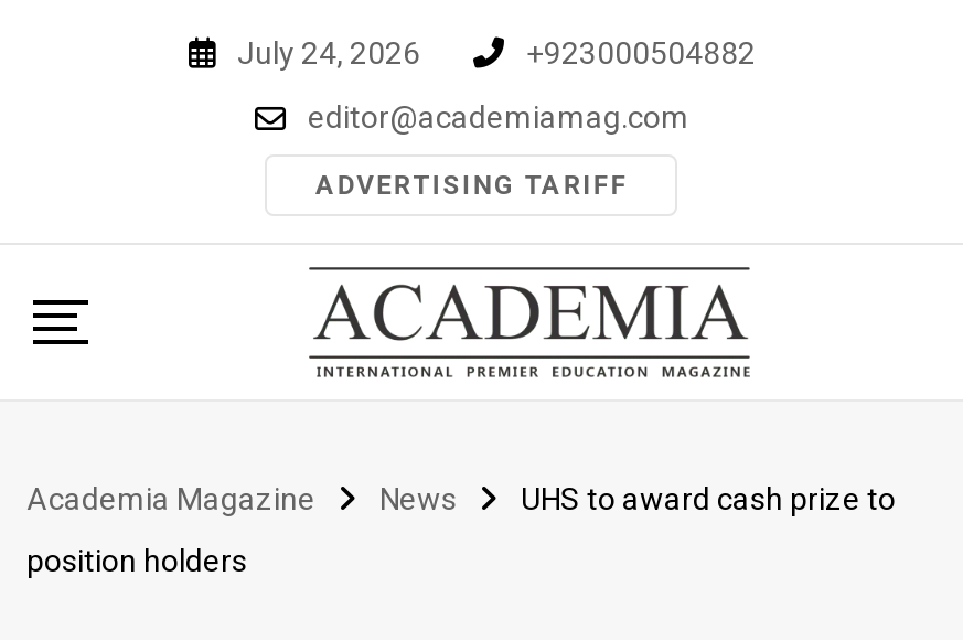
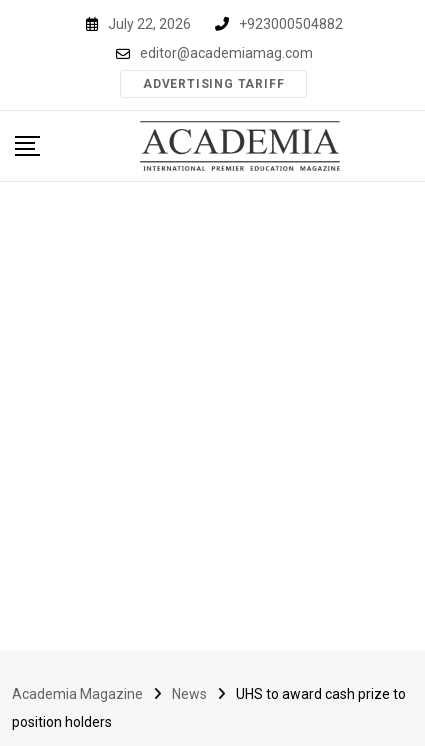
[237,34,420,70] July 24, 2026 -> [107,15,190,31] July 22, 2026

